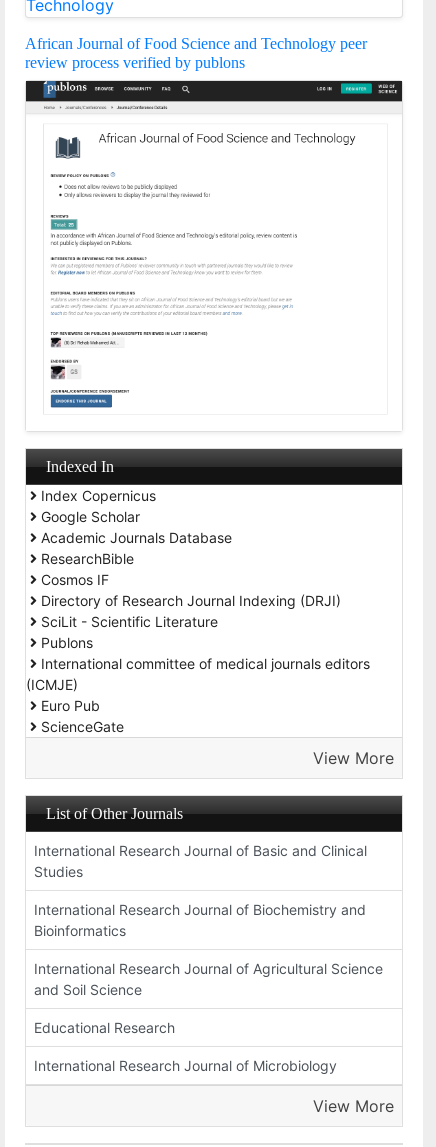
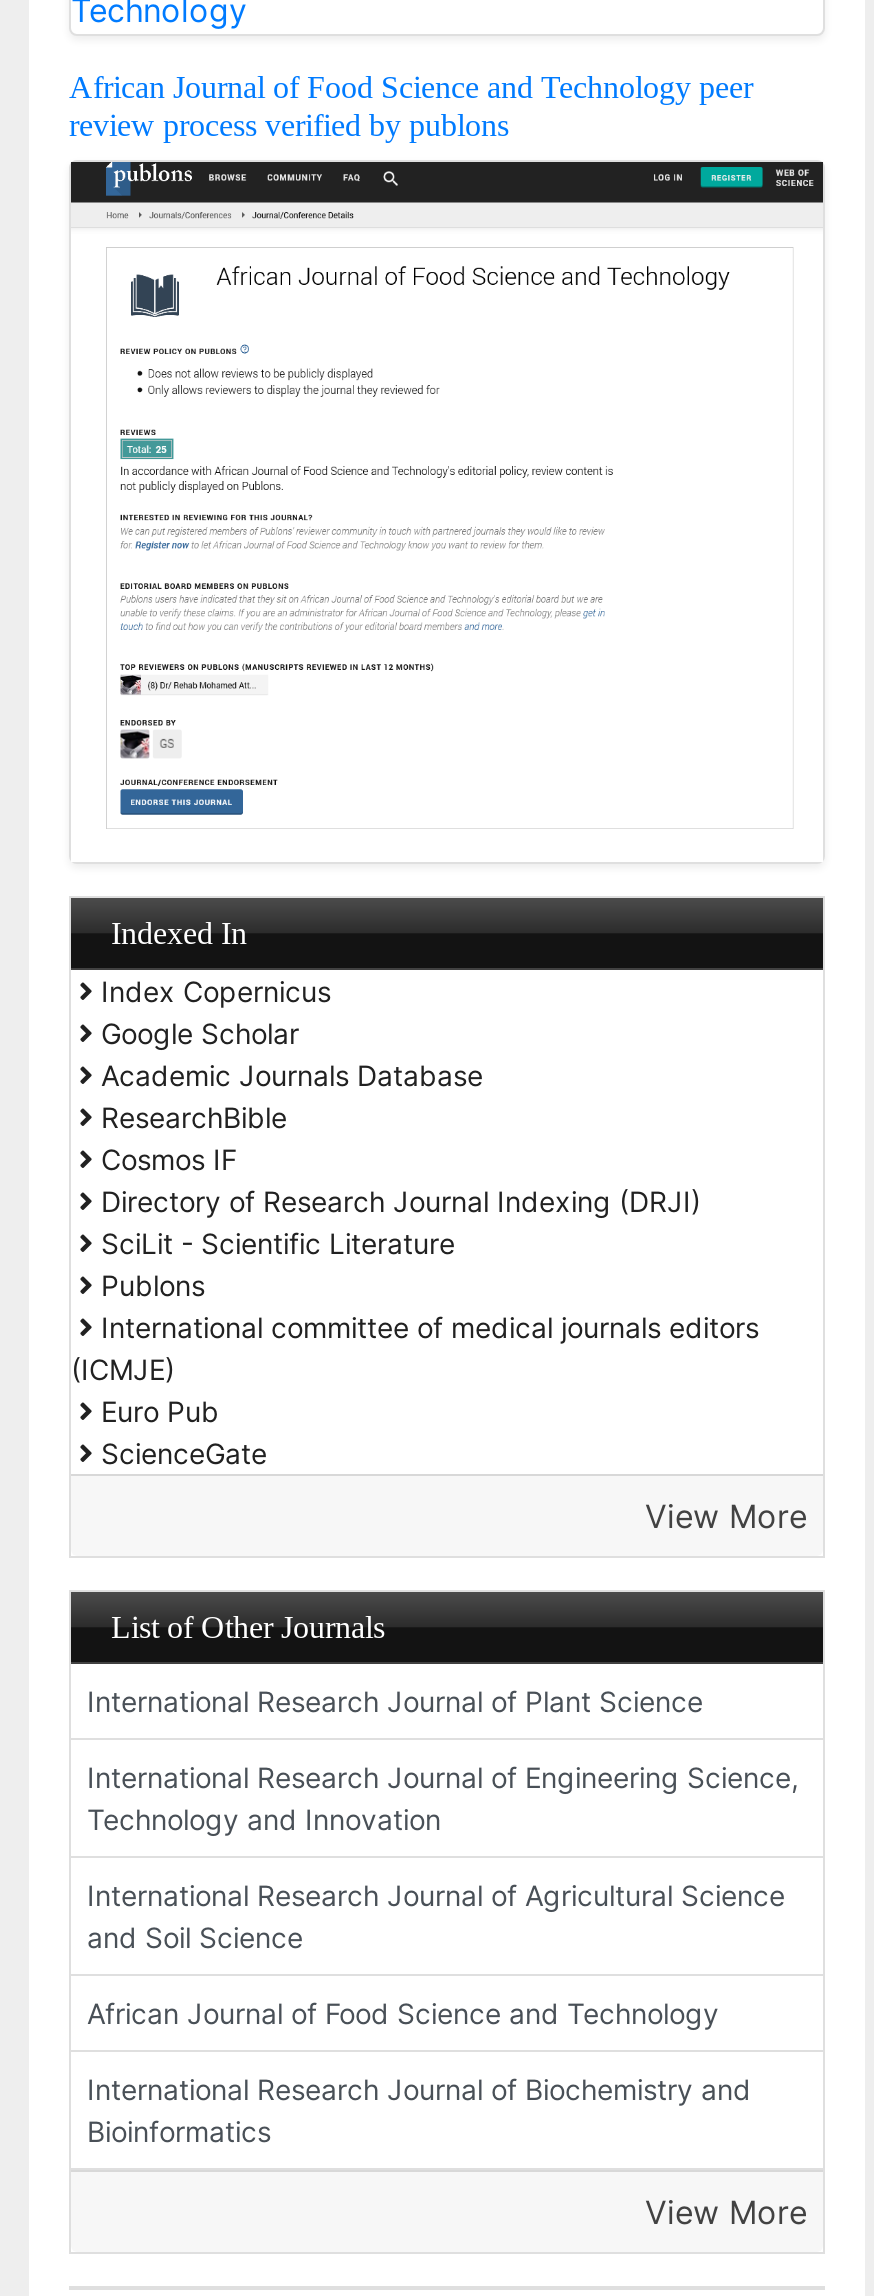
[34,842,367,880] International Research Journal of Basic and Clinical | Studies -> [87,1684,799,2030] International Research Journal of Plant Science | International Research Journal of Engineering Science, | Technology and Innovation | African Journal of Food Science and Technology
moved [34,901,366,939] -> [87,2072,751,2148]: International Research Journal of Biochemistry and | Bioinformatics
moved [34,960,383,998] -> [87,1878,785,1954]: International Research Journal of Agricultural Science | and Soil Science
[34,1019,337,1074] Educational Research | International Research Journal of Microbiology -> none

